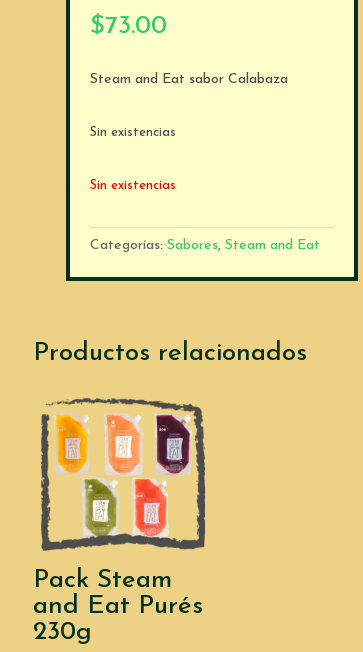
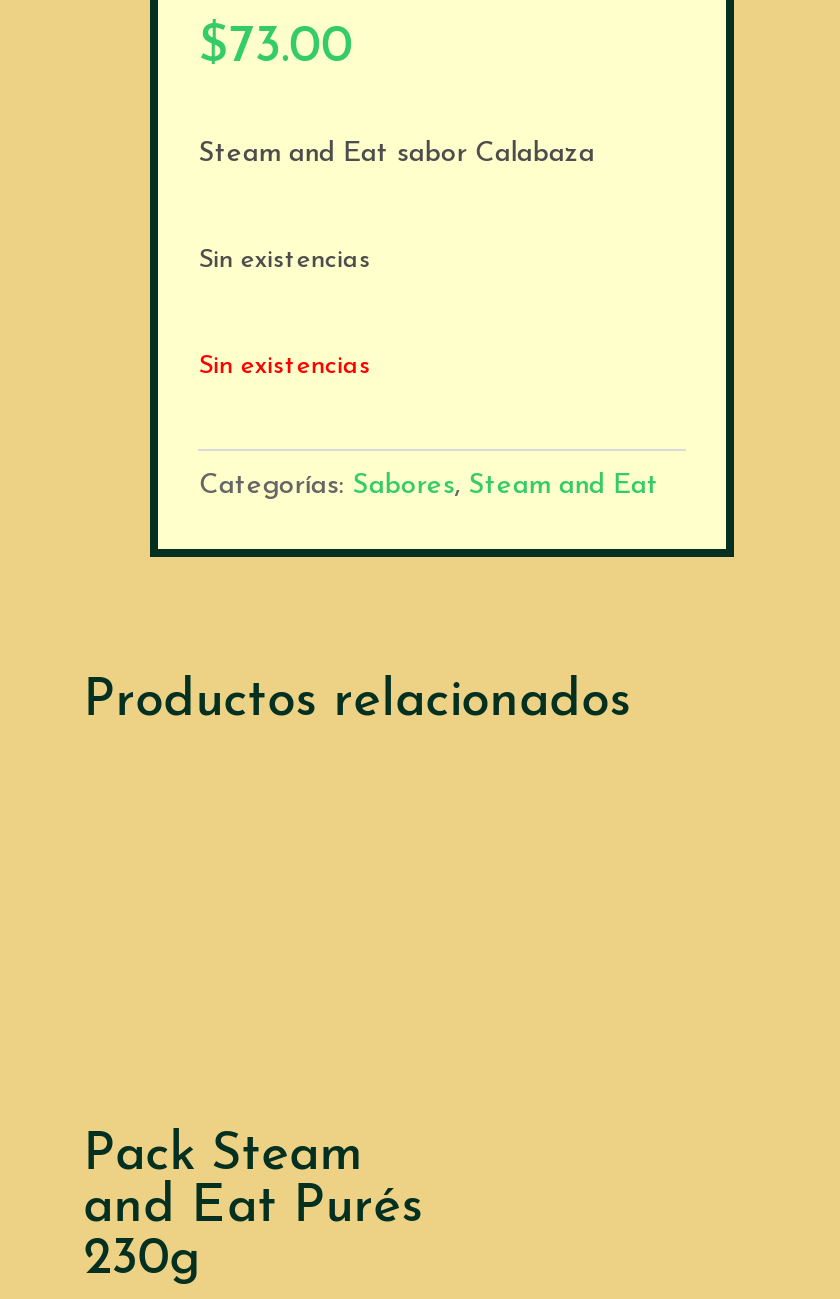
[40,397,206,552] [image] -> none

